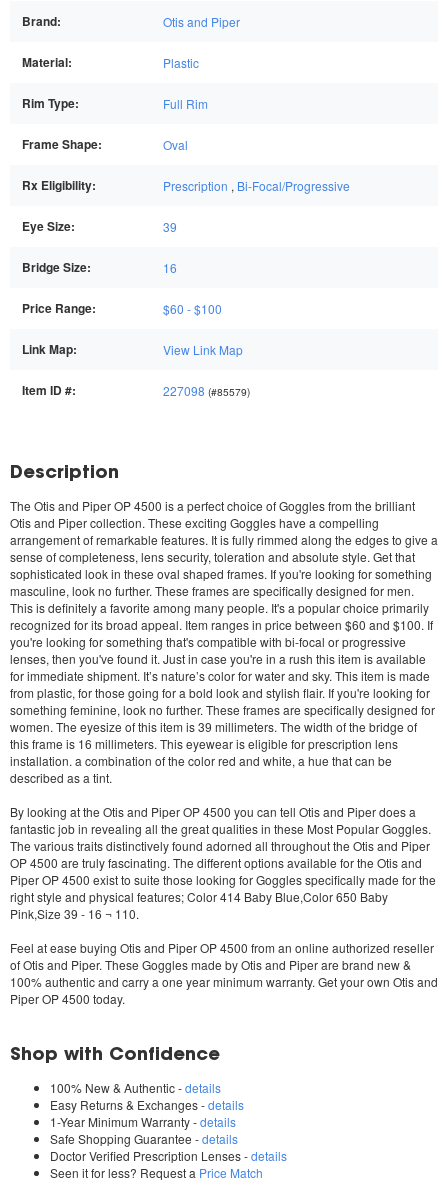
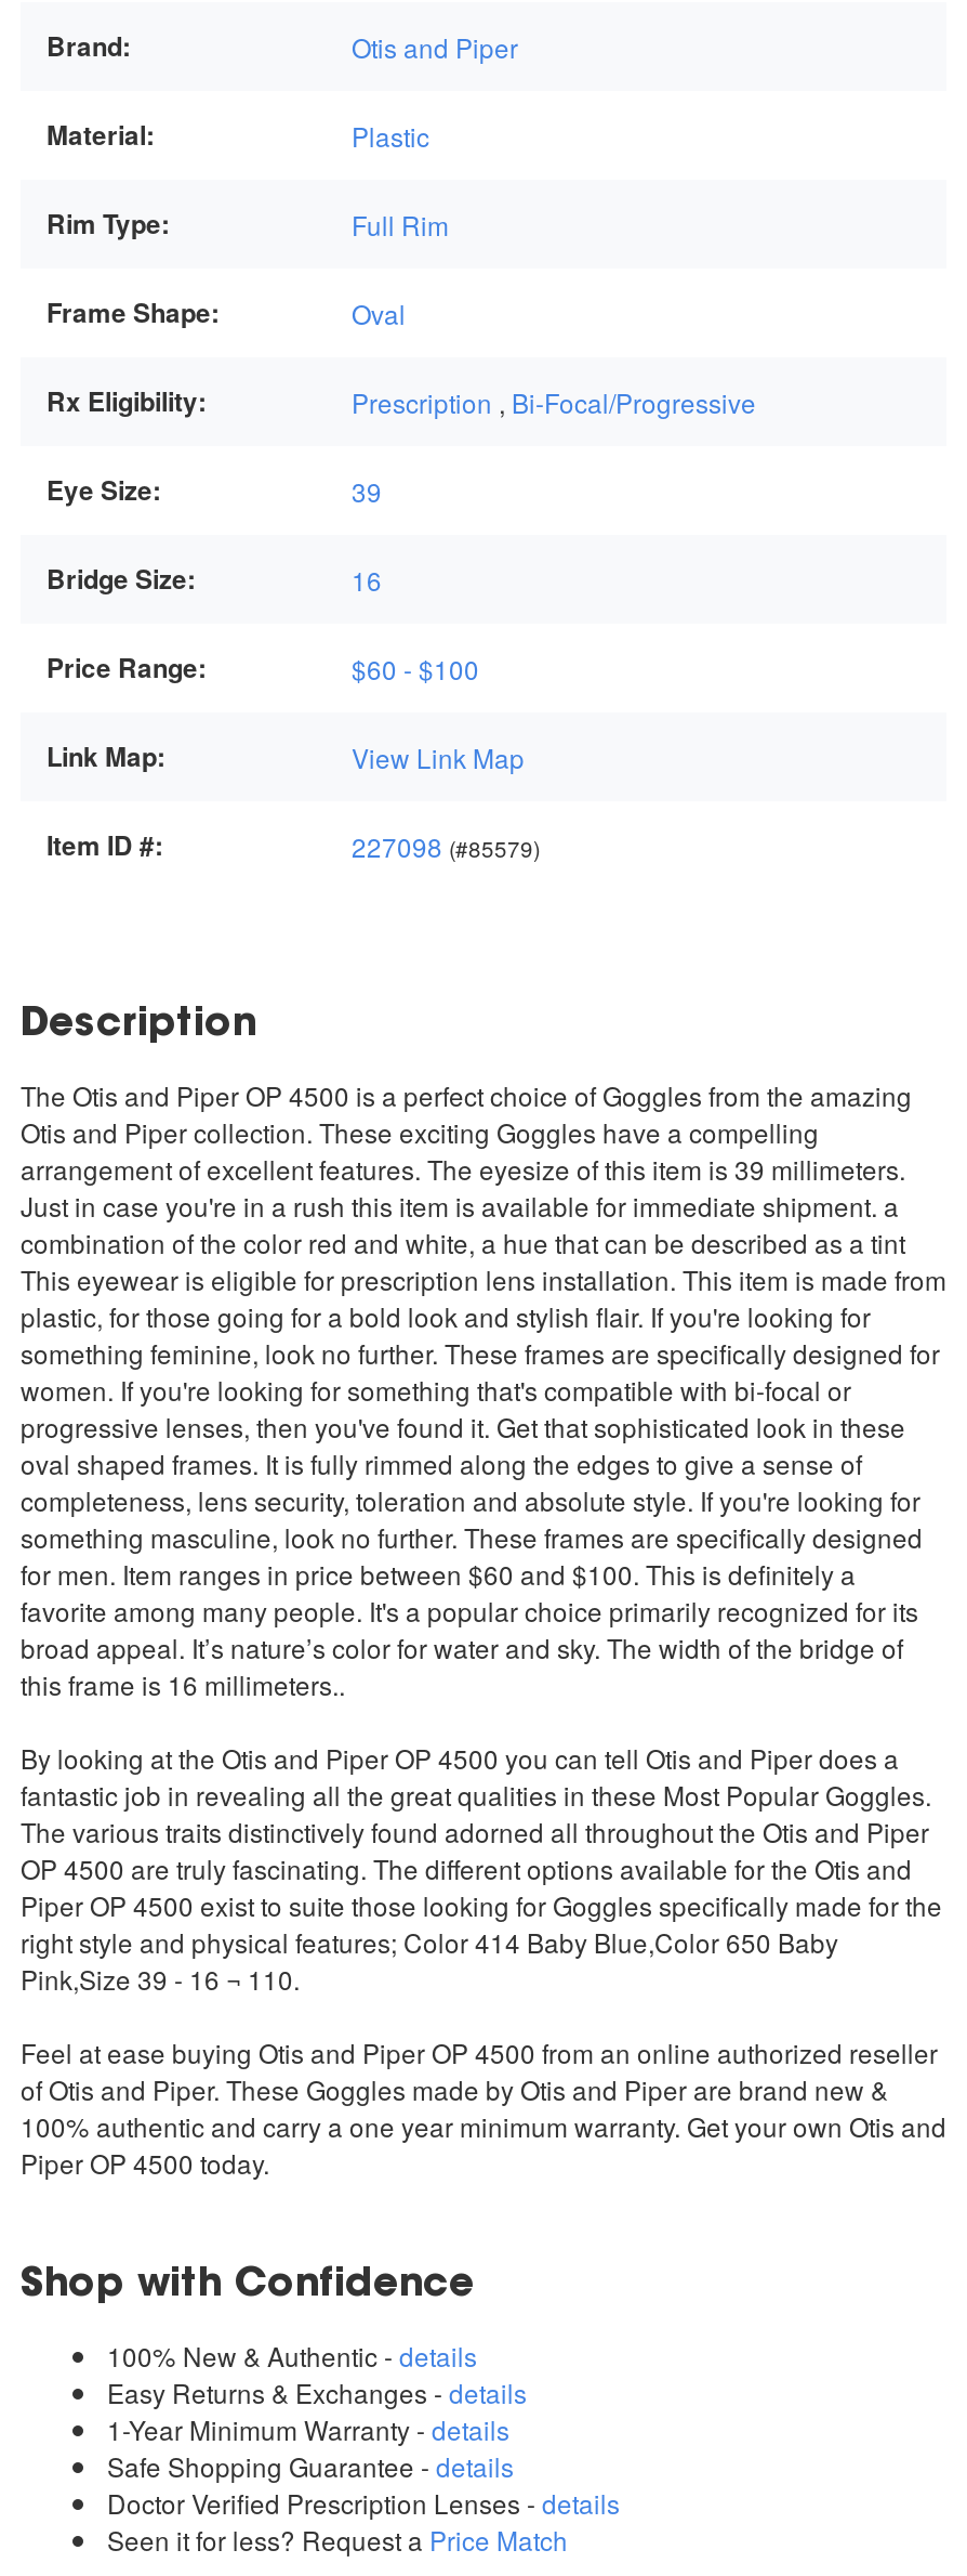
[10,497,415,514] The Otis and Piper OP 4500 is a perfect choice of Goggles from the brilliant -> [21,1076,912,1113] The Otis and Piper OP 4500 is a perfect choice of Goggles from the amazing
[10,531,438,701] arrangement of remarkable features. It is fully rimmed along the edges to give a | sense of completeness, lens security, toleration and absolute style. Get that | sophisticated look in these oval shaped frames. If you're looking for something | masculine, look no further. These frames are specifically designed for men. | This is definitely a favorite among many people. It's a popular choice primarily | recognized for its broad appeal. Item ranges in price between $60 and $100. If | you're looking for something that's compatible with bi-focal or progressive | lenses, then you've found it. Just in case you're in a rush this item is available | for immediate shipment. It’s nature’s color for water and sky. This item is made | from plastic, for those going for a bold look and stylish flair. If you're looking for -> [21,1150,946,1334] arrangement of excellent features. The eyesize of this item is 39 millimeters. | Just in case you're in a rush this item is available for immediate shipment. a | combination of the color red and white, a hue that can be described as a tint | This eyewear is eligible for prescription lens installation. This item is made from | plastic, for those going for a bold look and stylish flair. If you're looking for
moved [10,701,435,718] -> [21,1334,940,1371]: something feminine, look no further. These frames are specifically designed for
[10,718,417,786] women. The eyesize of this item is 39 millimeters. The width of the bridge of | this frame is 16 millimeters. This eyewear is eligible for prescription lens | installation. a combination of the color red and white, a hue that can be | described as a tint. -> [21,1371,923,1702] women. If you're looking for something that's compatible with bi-focal or | progressive lenses, then you've found it. Get that sophisticated look in these | oval shaped frames. It is fully rimmed along the edges to give a sense of | completeness, lens security, toleration and absolute style. If you're looking for | something masculine, look no further. These frames are specifically designed | for men. Item ranges in price between $60 and $100. This is definitely a | favorite among many people. It's a popular choice primarily recognized for its | broad appeal. It’s nature’s color for water and sky. The width of the bridge of | this frame is 16 millimeters..

